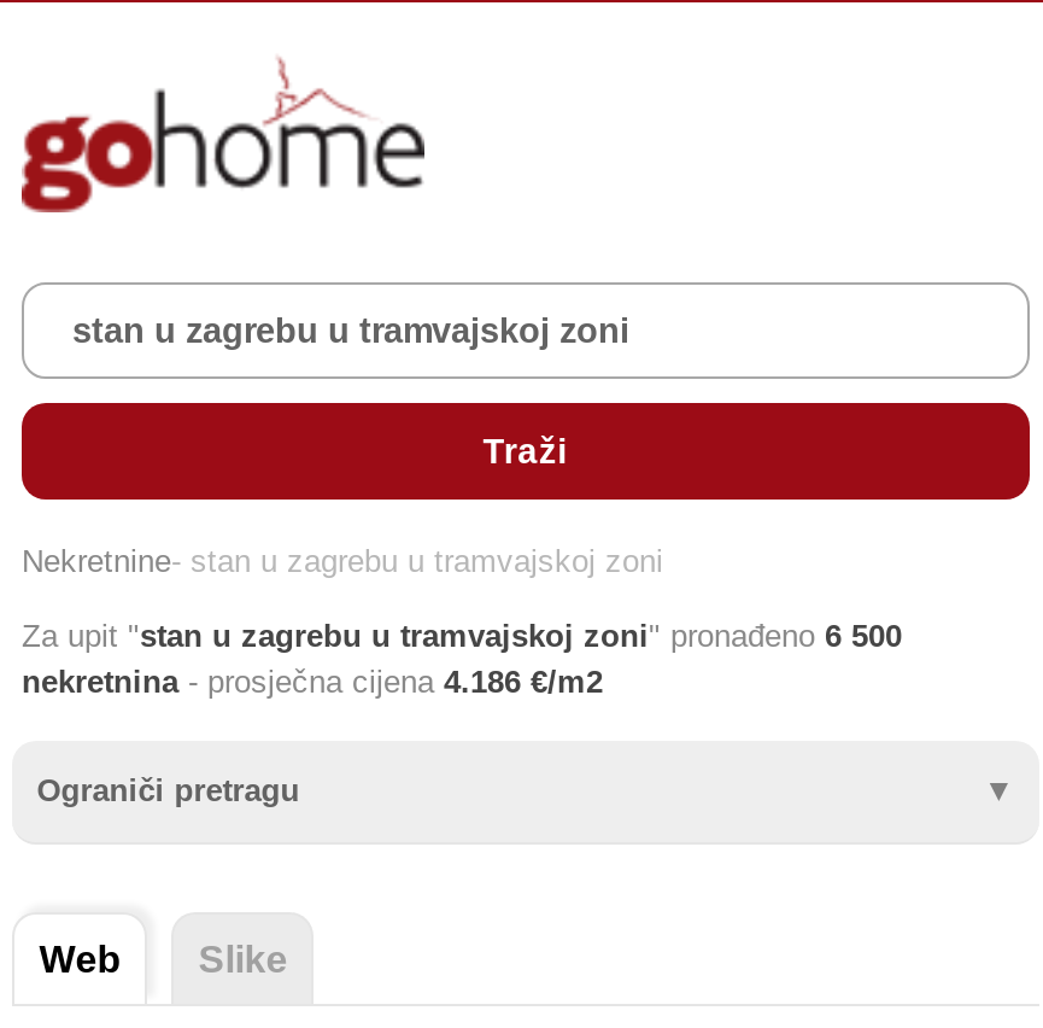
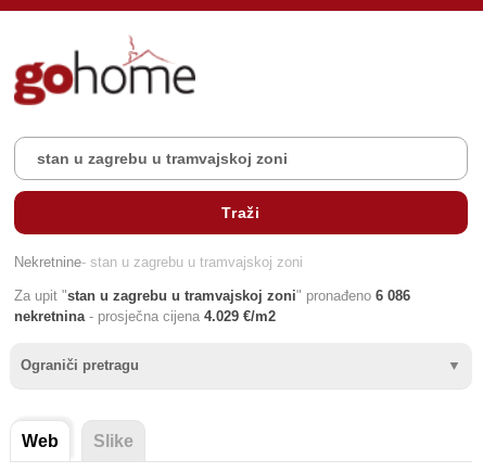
[22,618,902,654] Za upit "stan u zagrebu u tramvajskoj zoni" pronađeno 6 500 -> [14,288,410,304] Za upit "stan u zagrebu u tramvajskoj zoni" pronađeno 6 086
[22,664,603,700] nekretnina - prosječna cijena 4.186 €/m2 -> [14,308,276,325] nekretnina - prosječna cijena 4.029 €/m2

